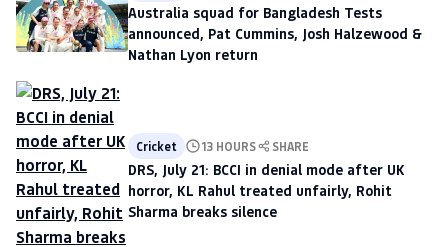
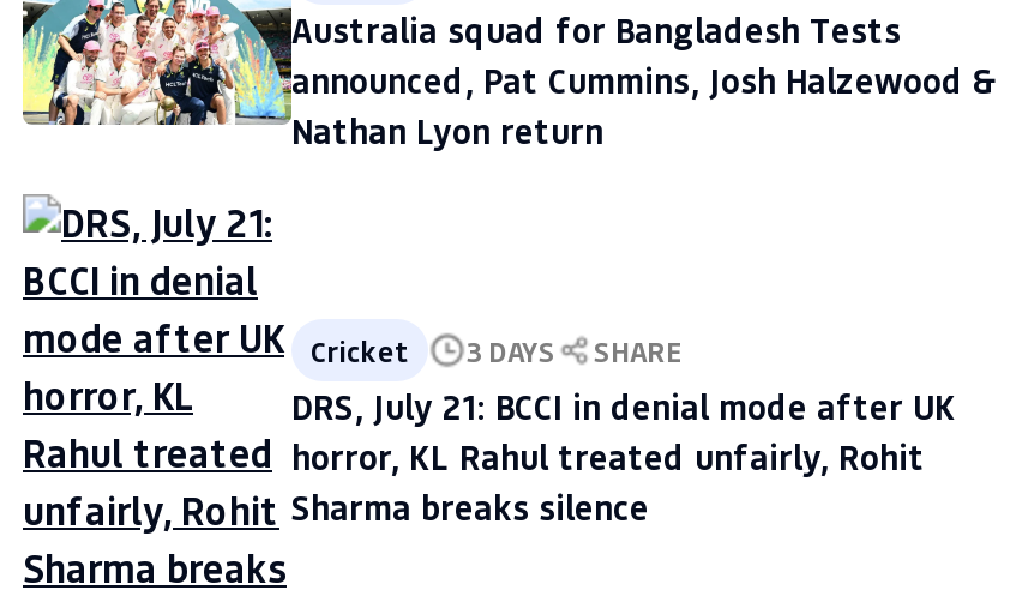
[136,138,309,154] Cricket 13 HOURS SHARE -> [311,331,683,369] Cricket 3 DAYS SHARE

